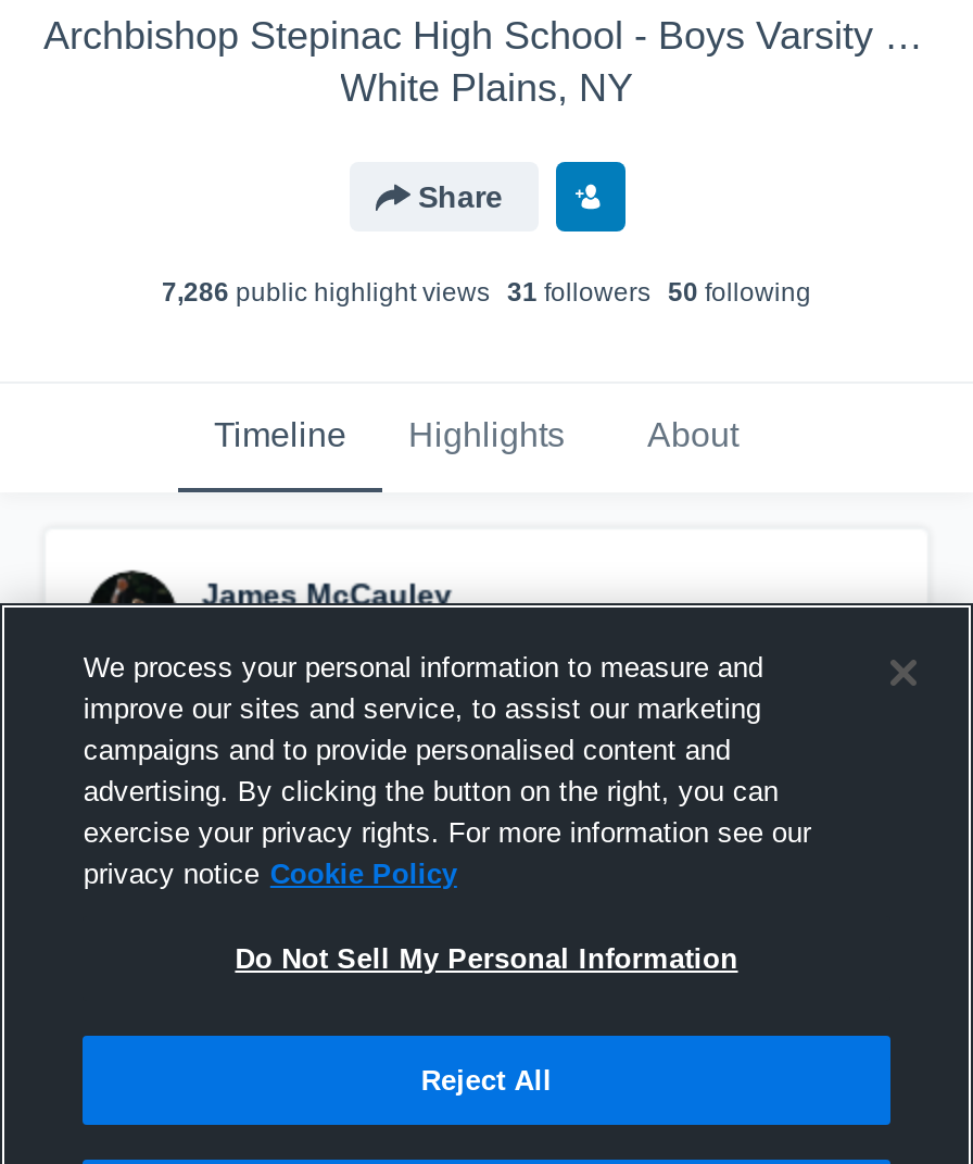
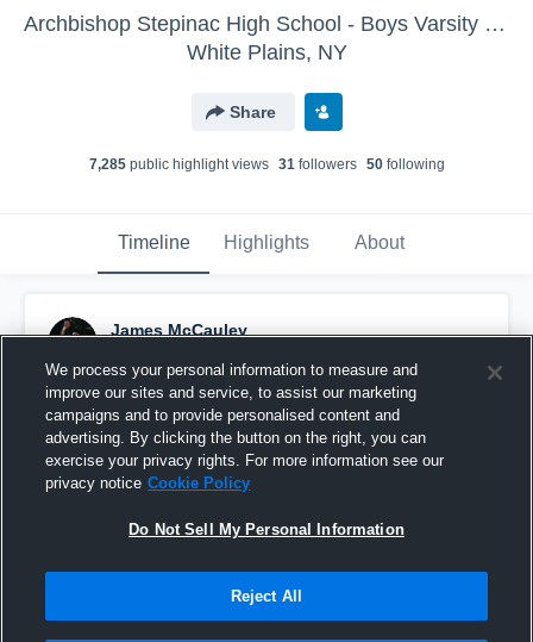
[162,277,811,308] 7,286 public highlight views 31 followers 50 following -> [89,156,444,173] 7,285 public highlight views 31 followers 50 following

